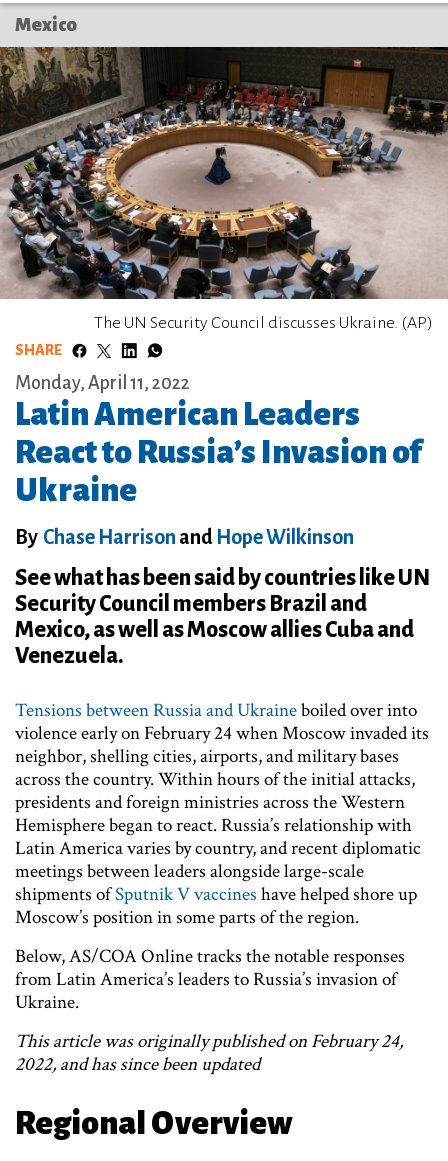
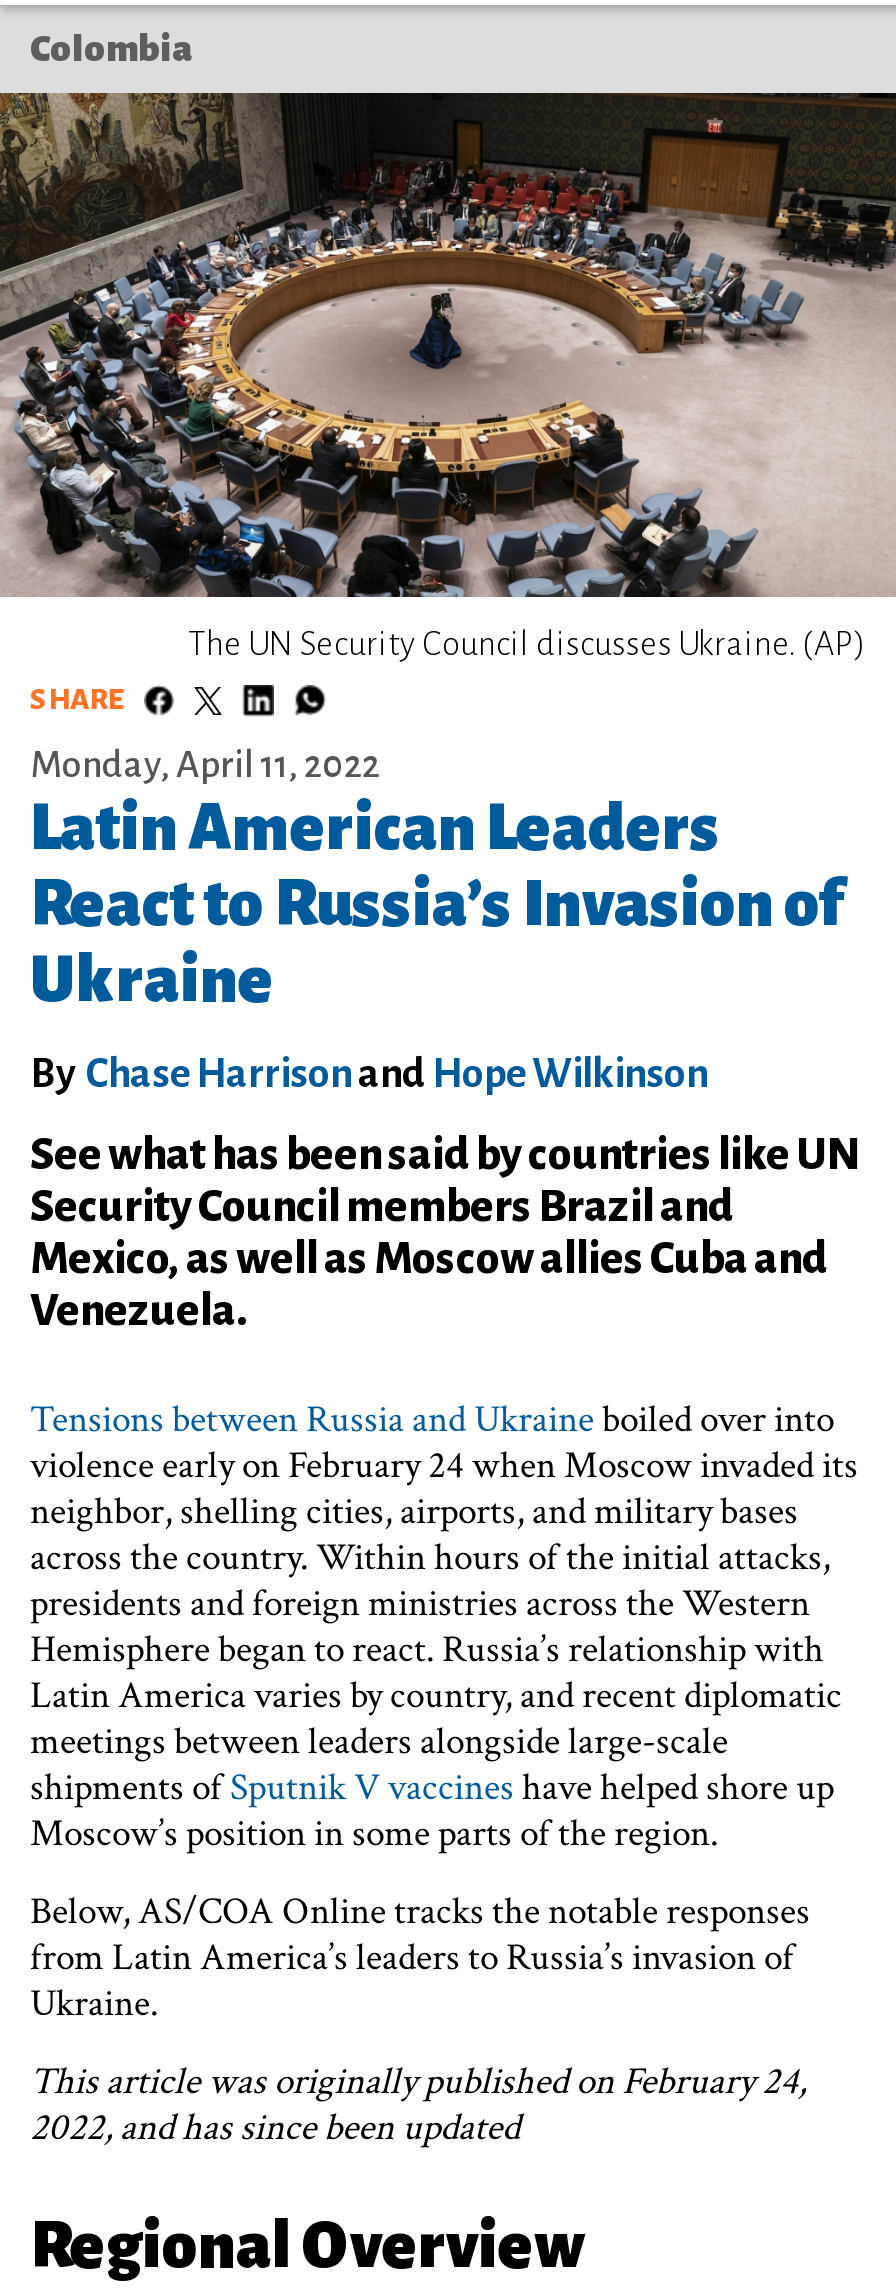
[15,15,77,35] Mexico -> [30,29,194,69] Colombia

